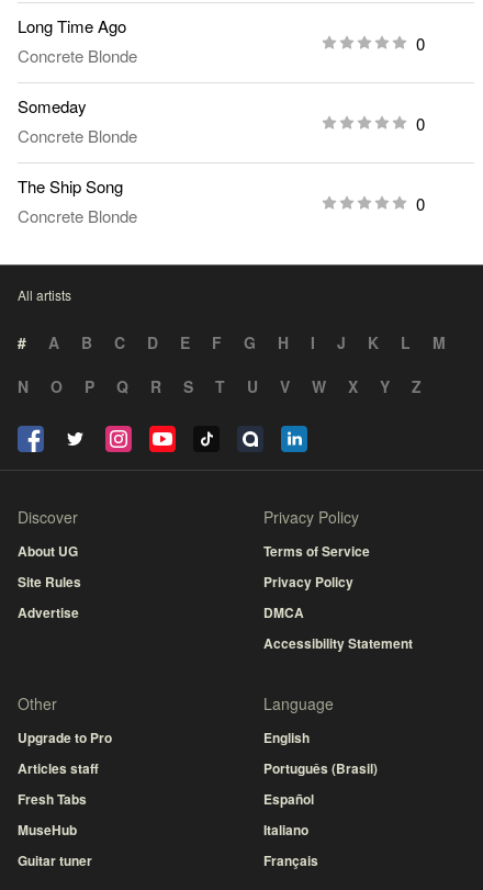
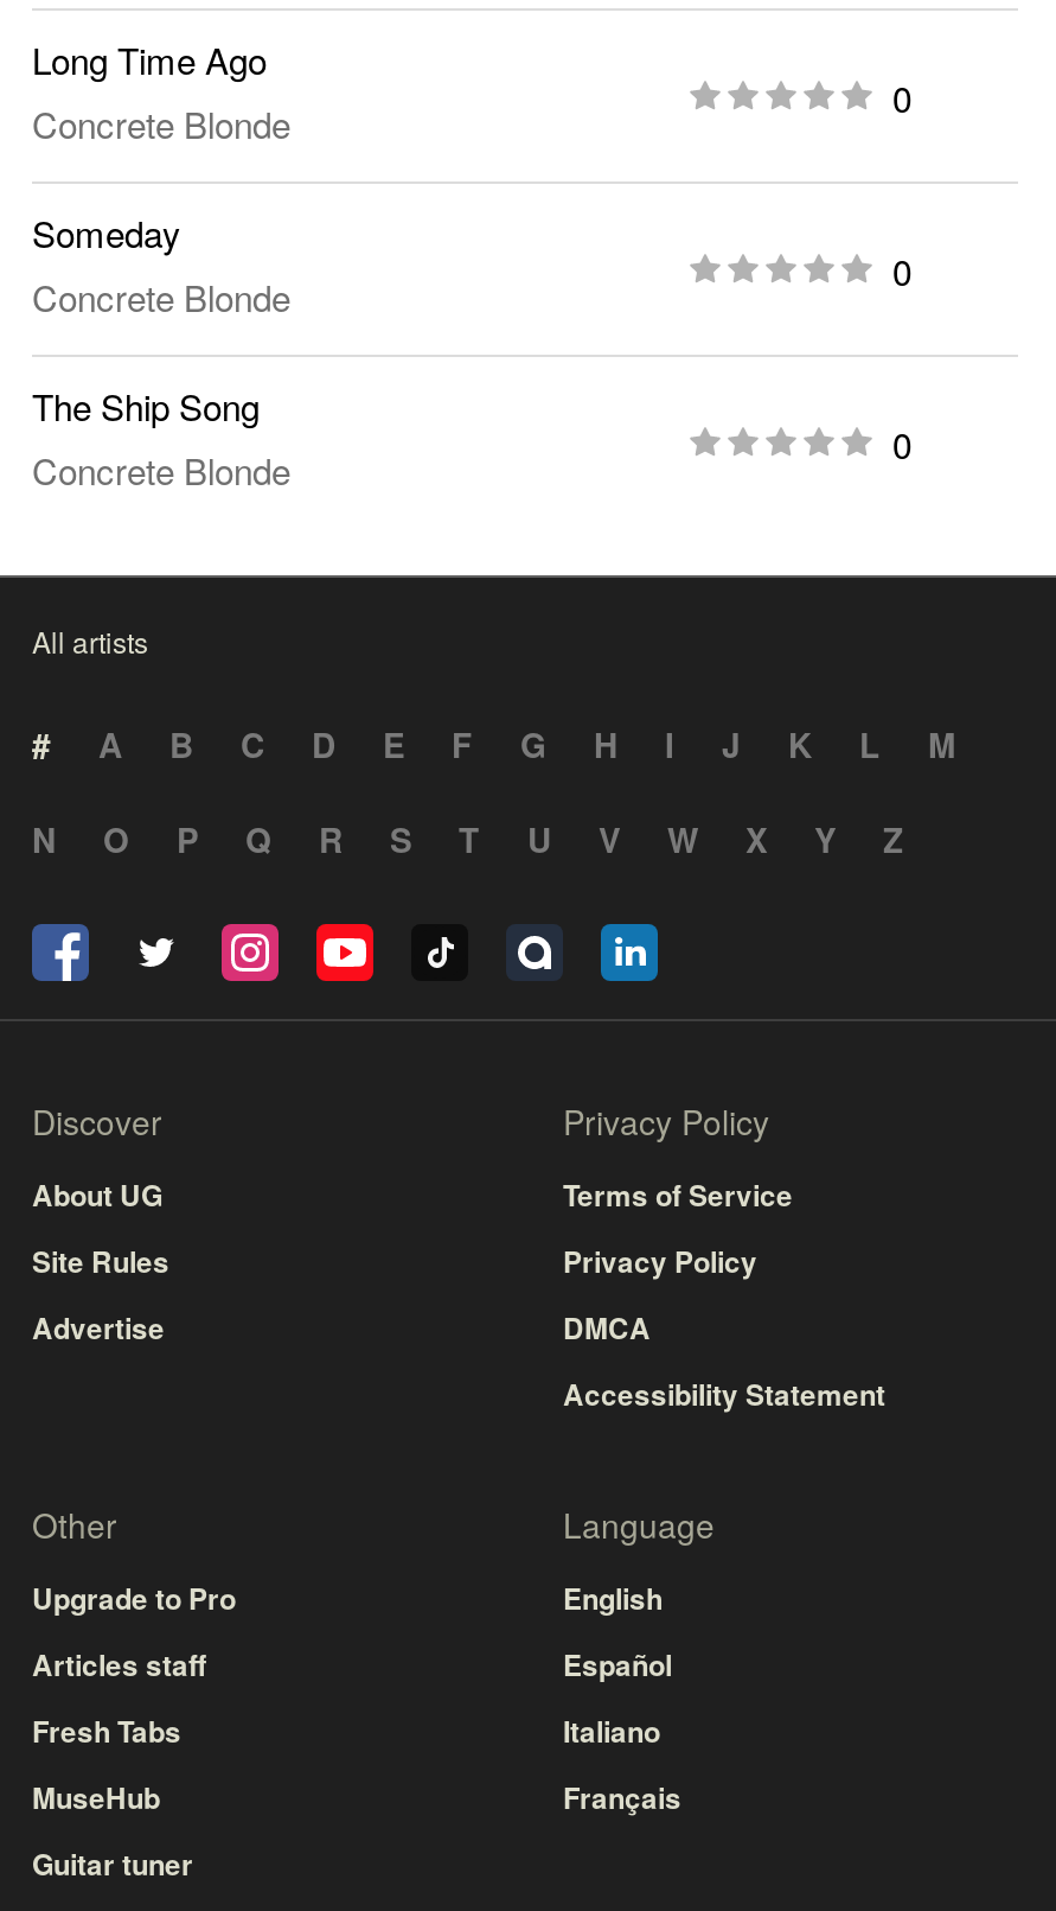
[263,759,378,778] Português (Brasil) -> none
moved [263,789,318,870] -> [563,1643,681,1819]: Español | Italiano | Français

